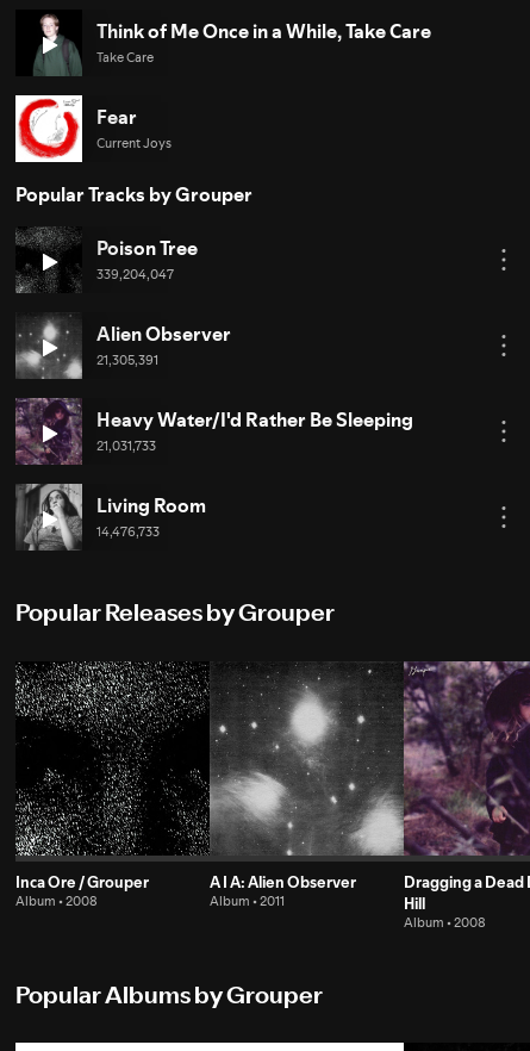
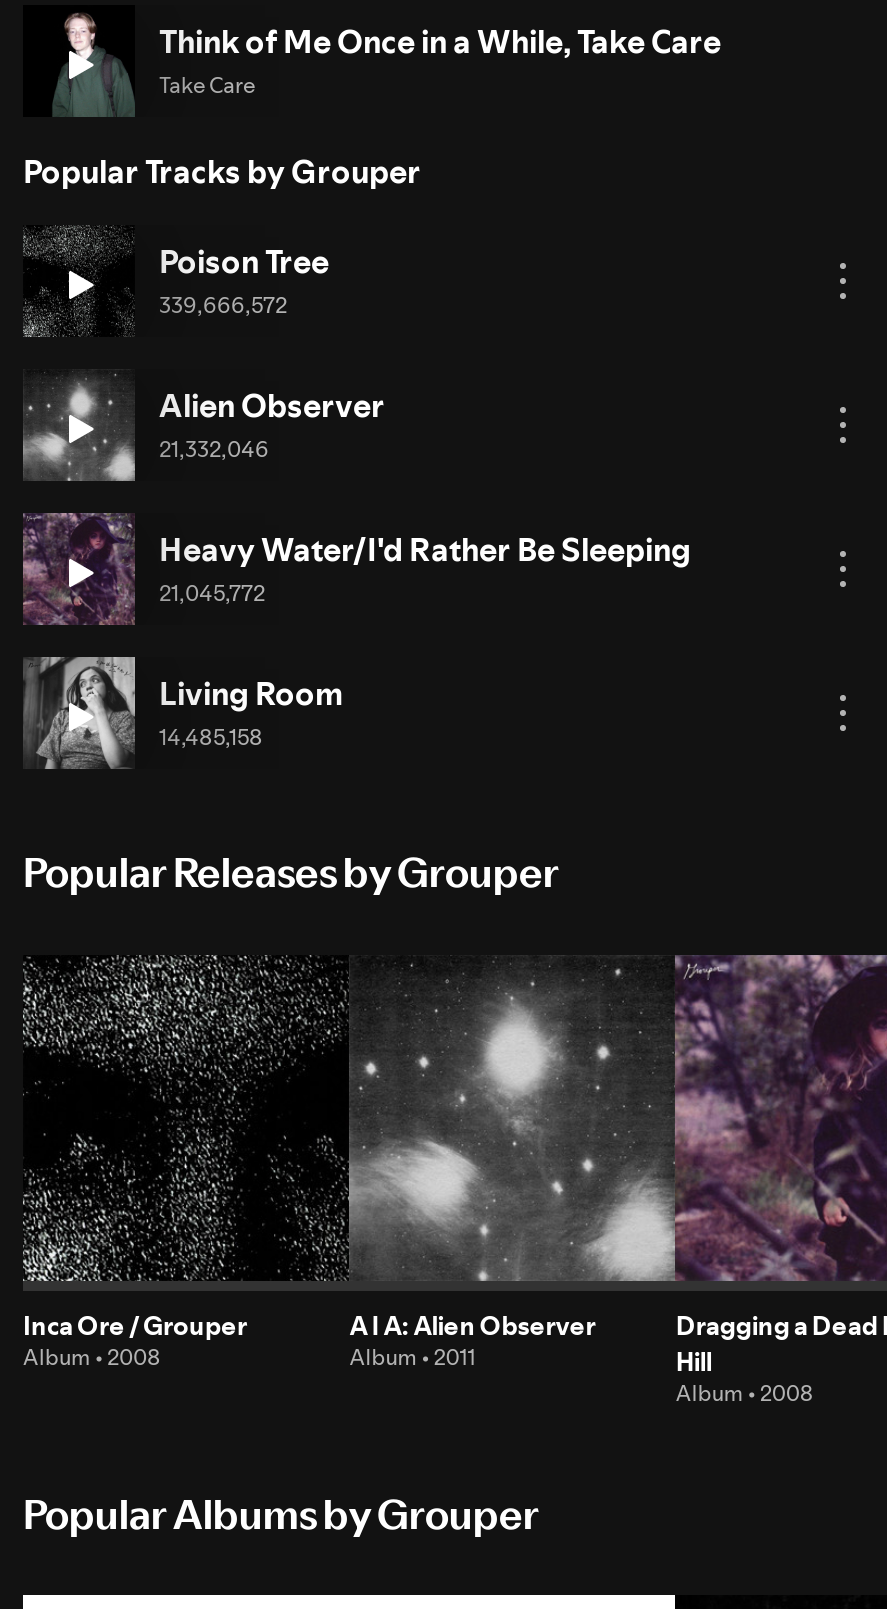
[14,94,172,163] [image] | Fear | Current Joys -> none
[96,266,174,284] 339,204,047 -> [159,291,287,321] 339,666,572
[96,352,158,370] 21,305,391 -> [159,435,269,465] 21,332,046
[96,437,156,455] 21,031,733 -> [159,579,265,609] 21,045,772
[96,523,160,541] 14,476,733 -> [159,723,263,753] 14,485,158

